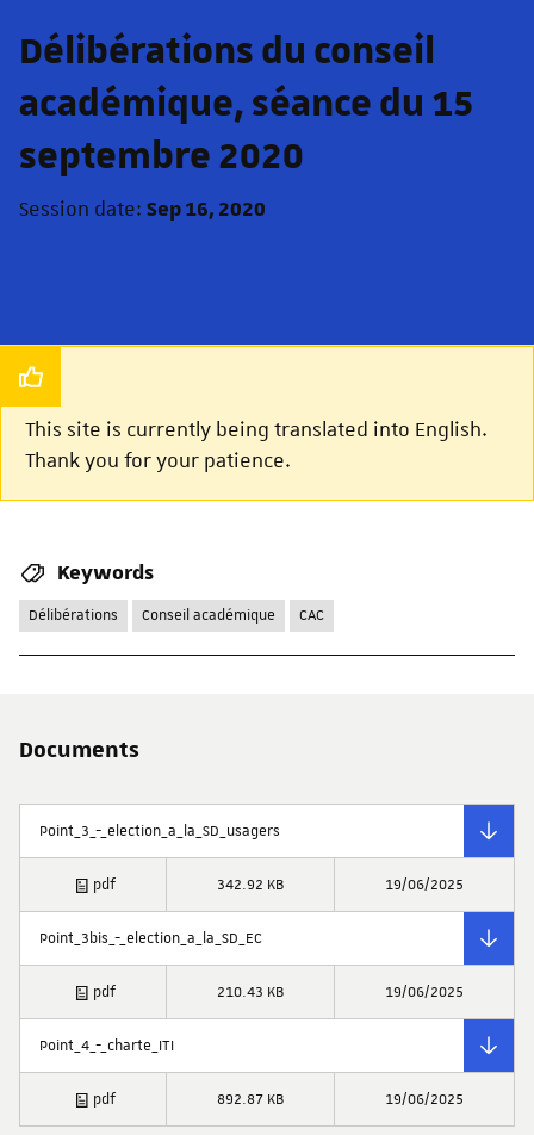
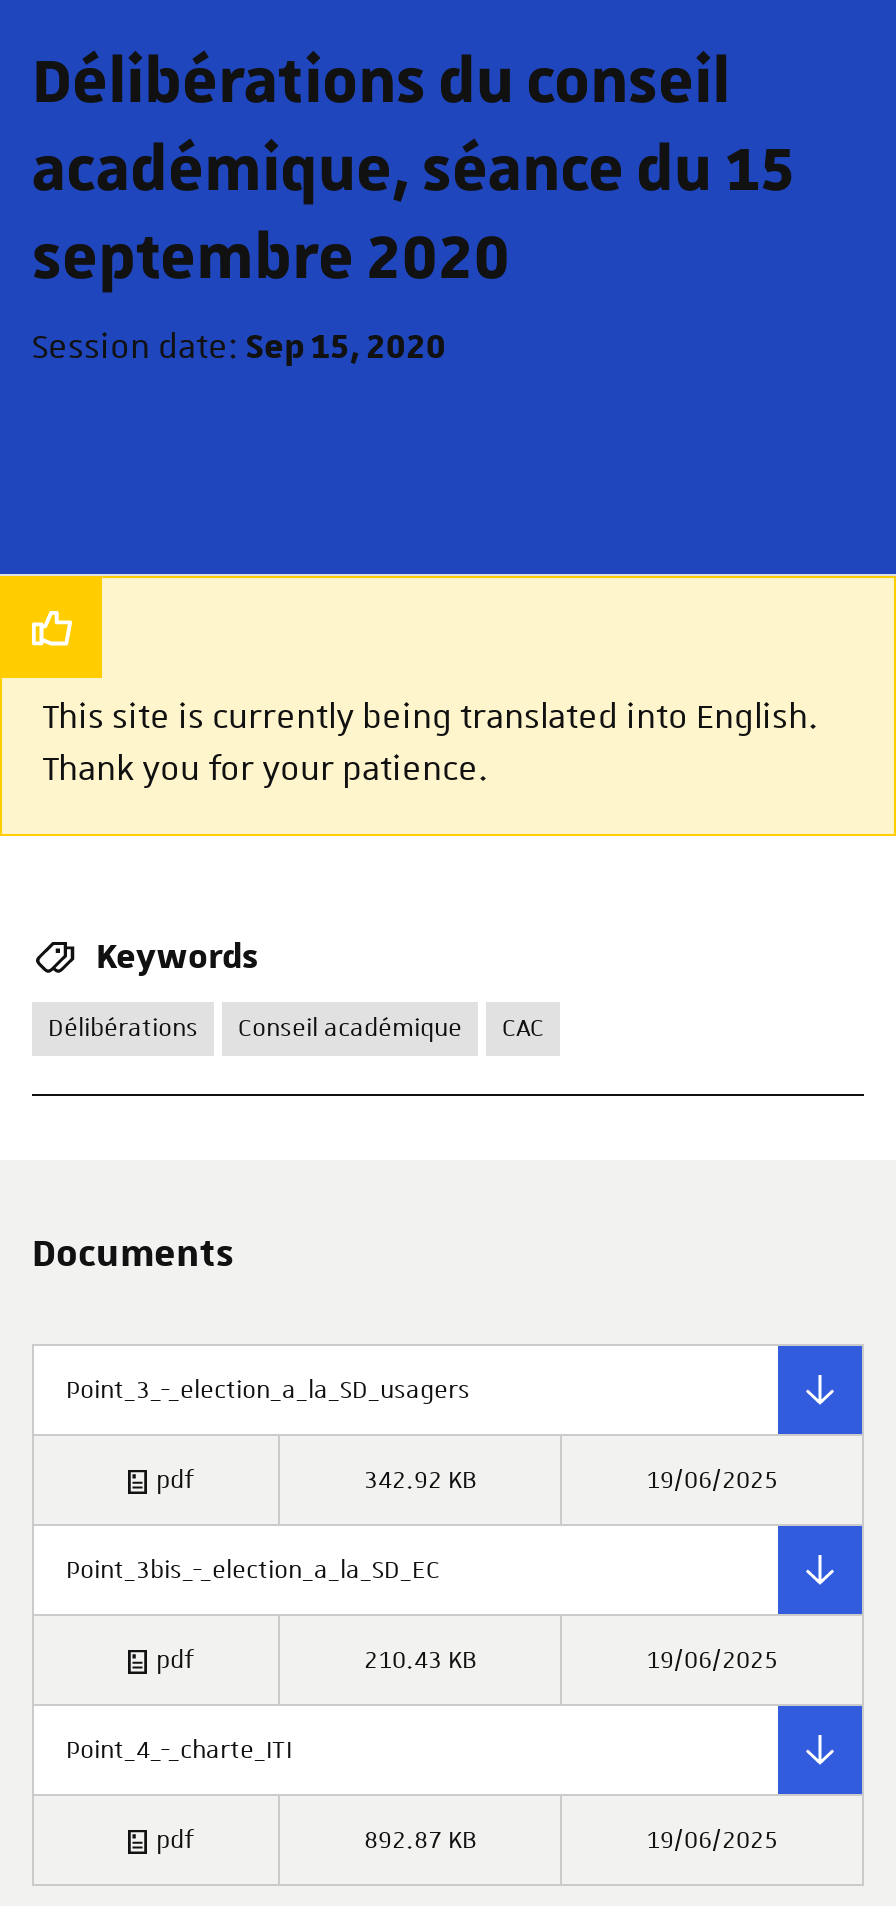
[19,196,266,223] Session date: Sep 16, 2020 -> [32,324,446,370] Session date: Sep 15, 2020

